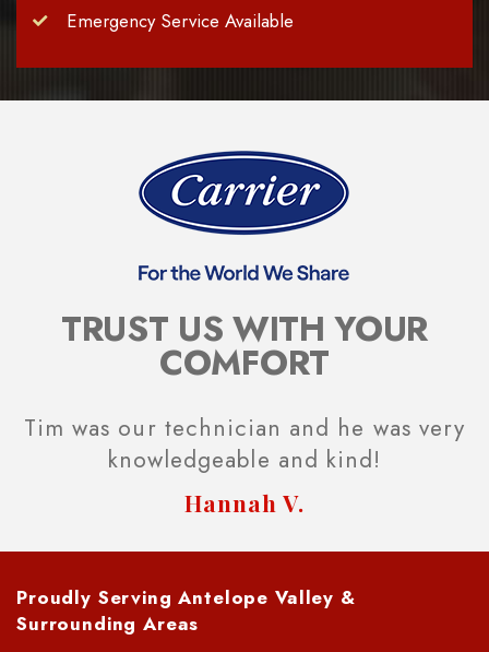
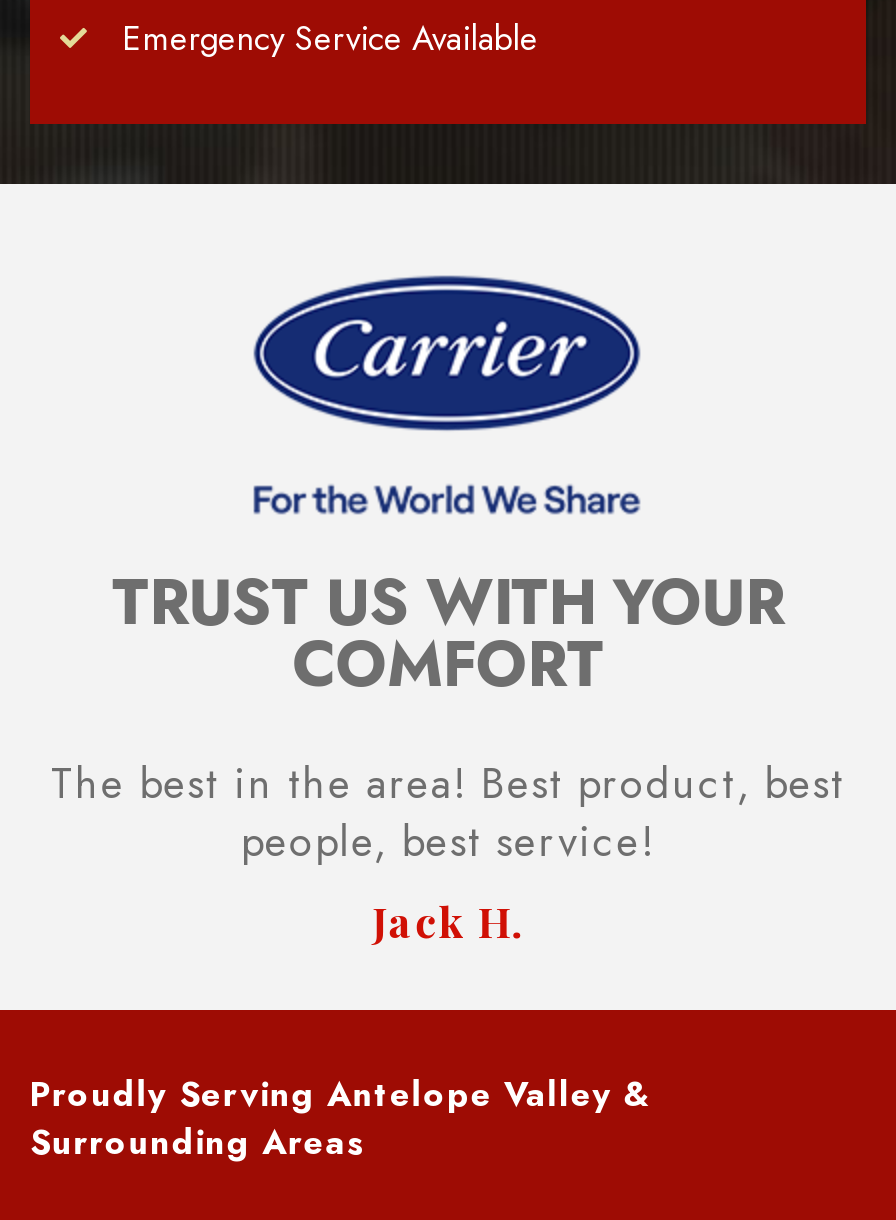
[24,412,465,518] Tim was our technician and he was very | knowledgeable and kind! | Hannah V. -> [51,755,845,949] The best in the area! Best product, best | people, best service! | Jack H.

